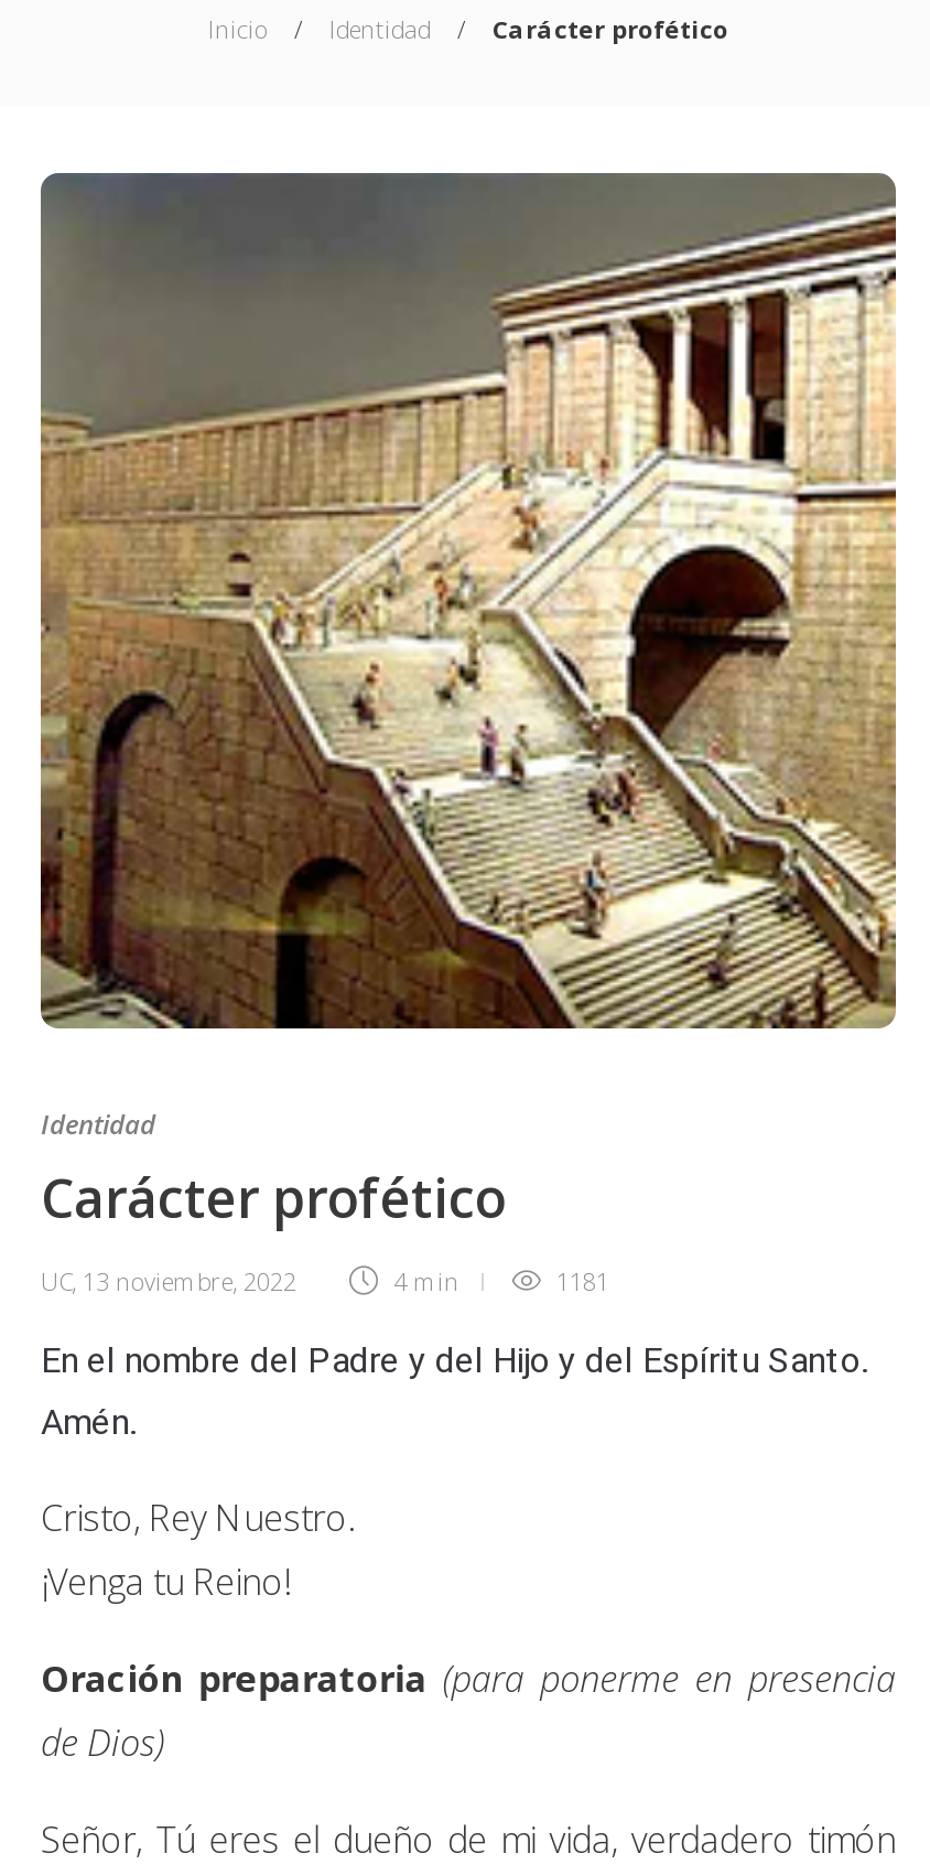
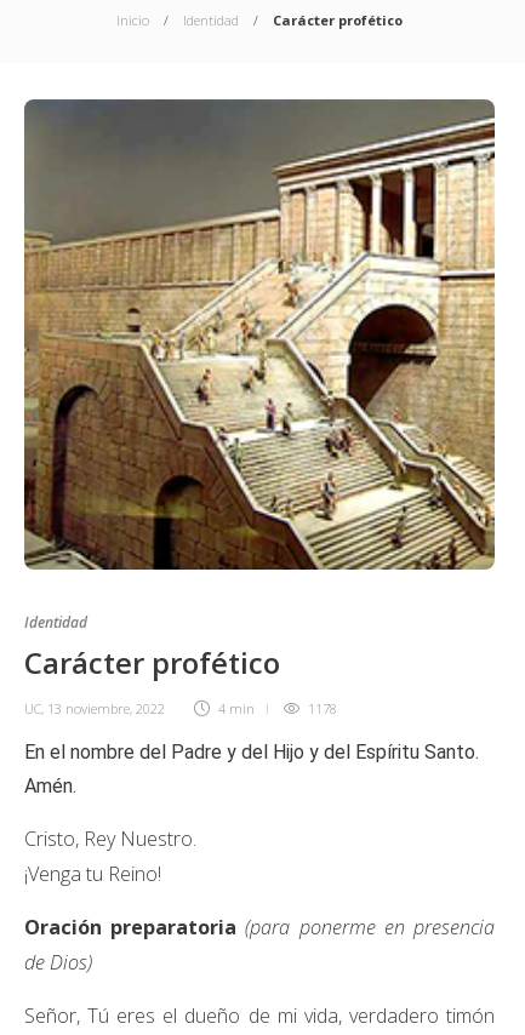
[550,1264,609,1297] 1181 -> [304,699,337,717] 1178

